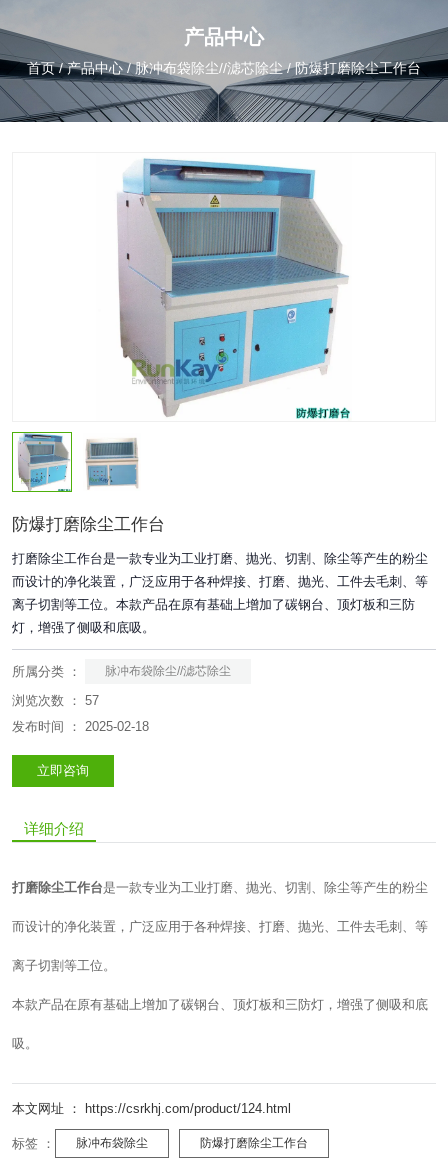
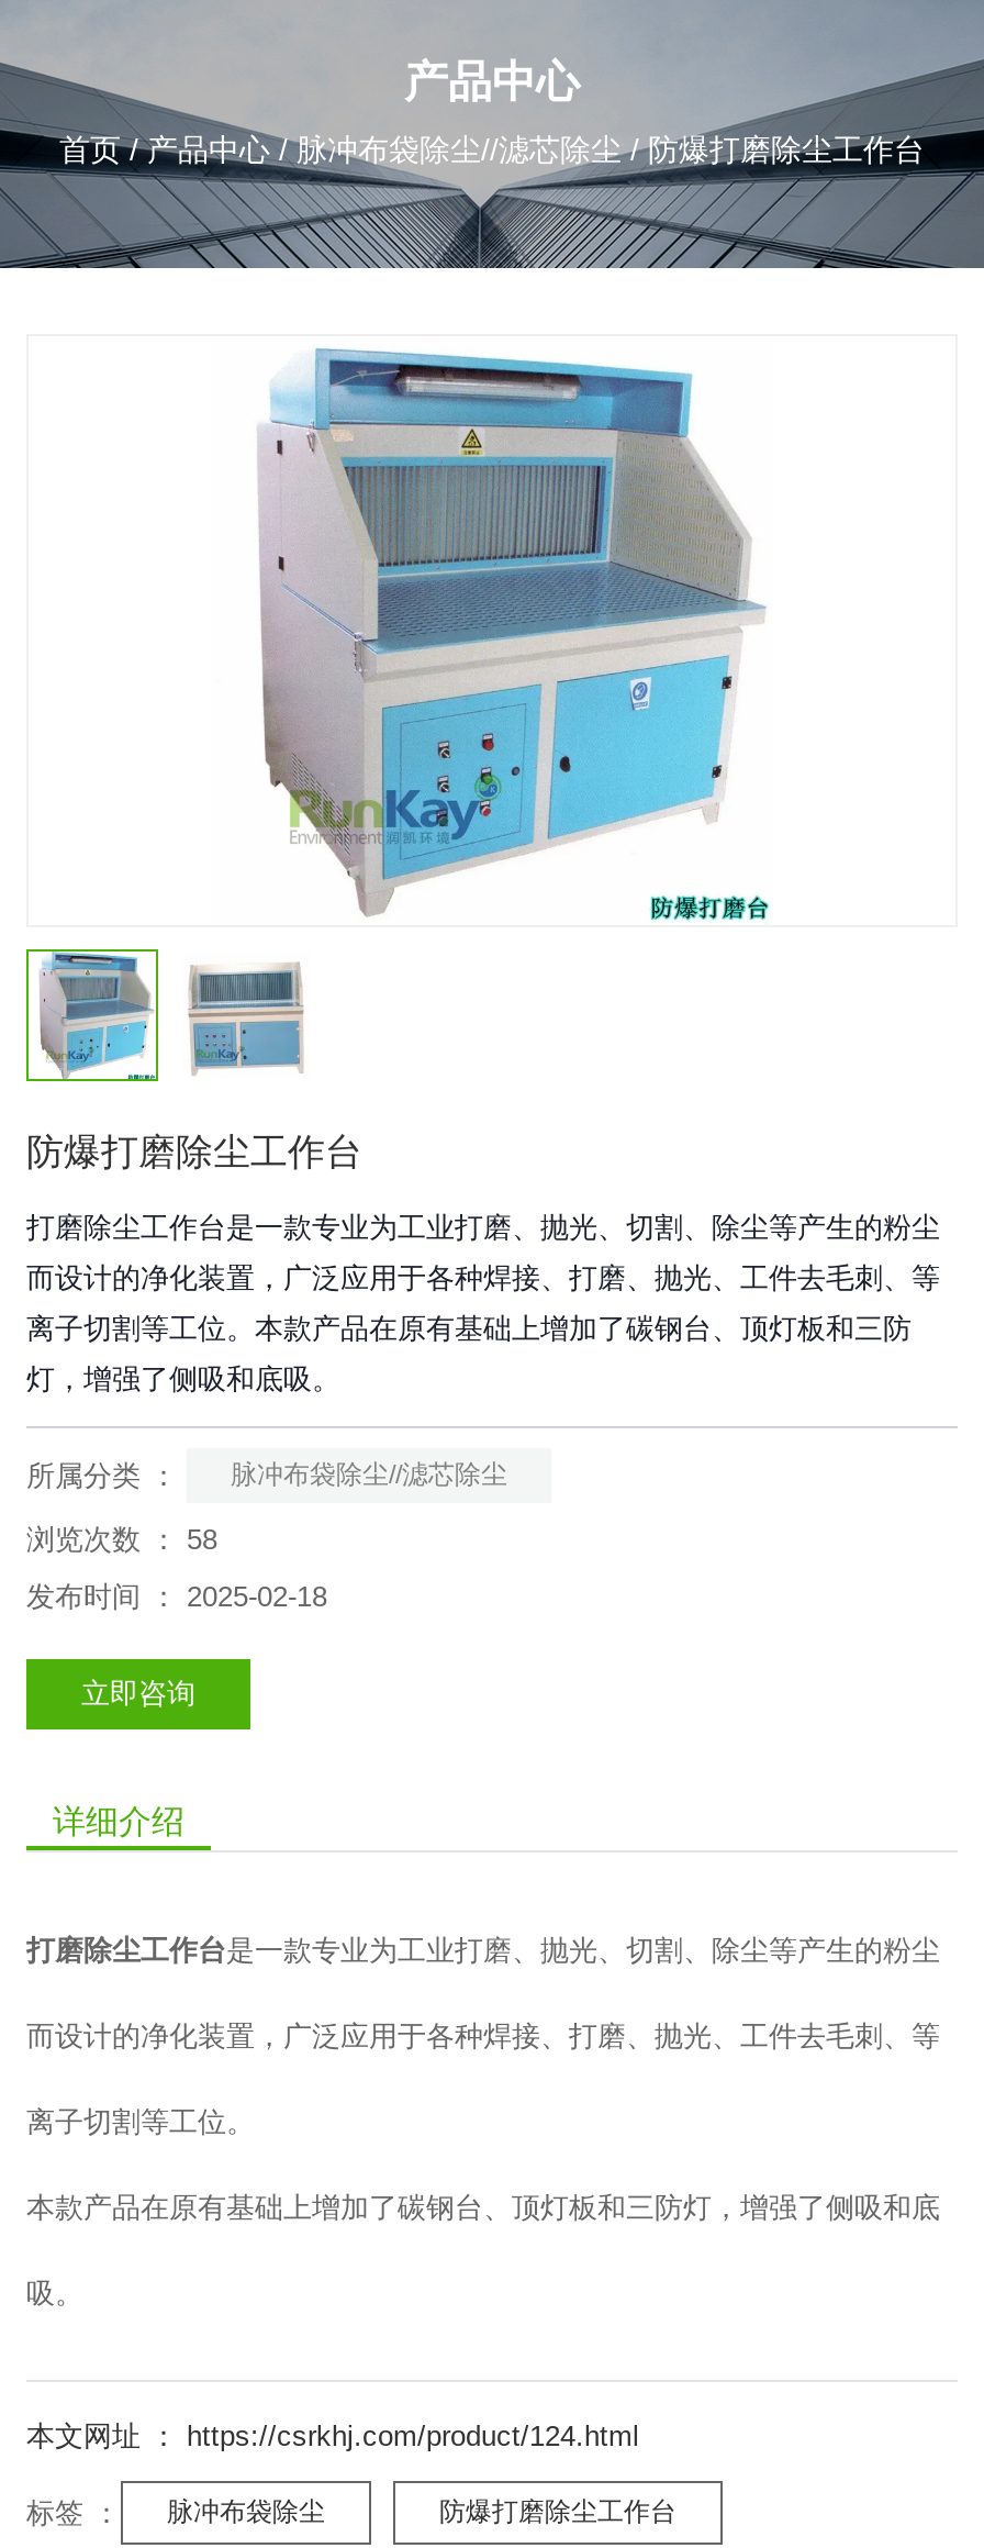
[12,693,99,708] 浏览次数 ：57 -> [26,1523,217,1556] 浏览次数 ：58

